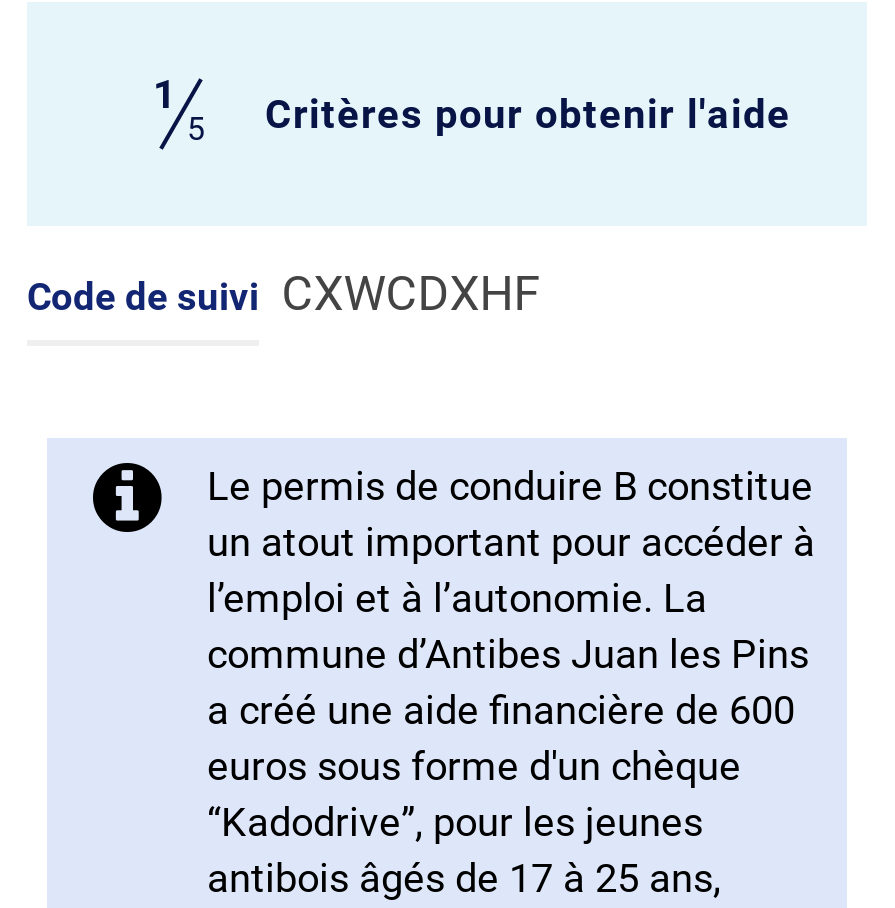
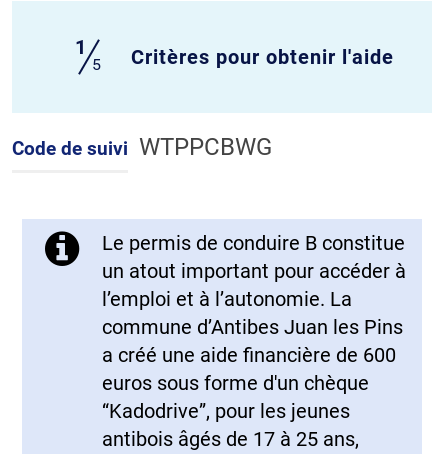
[27,266,539,322] Code de suivi CXWCDXHF -> [12,133,272,161] Code de suivi WTPPCBWG

